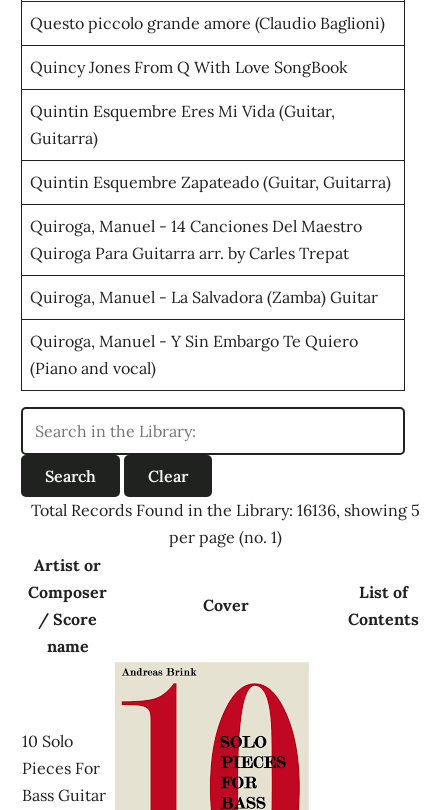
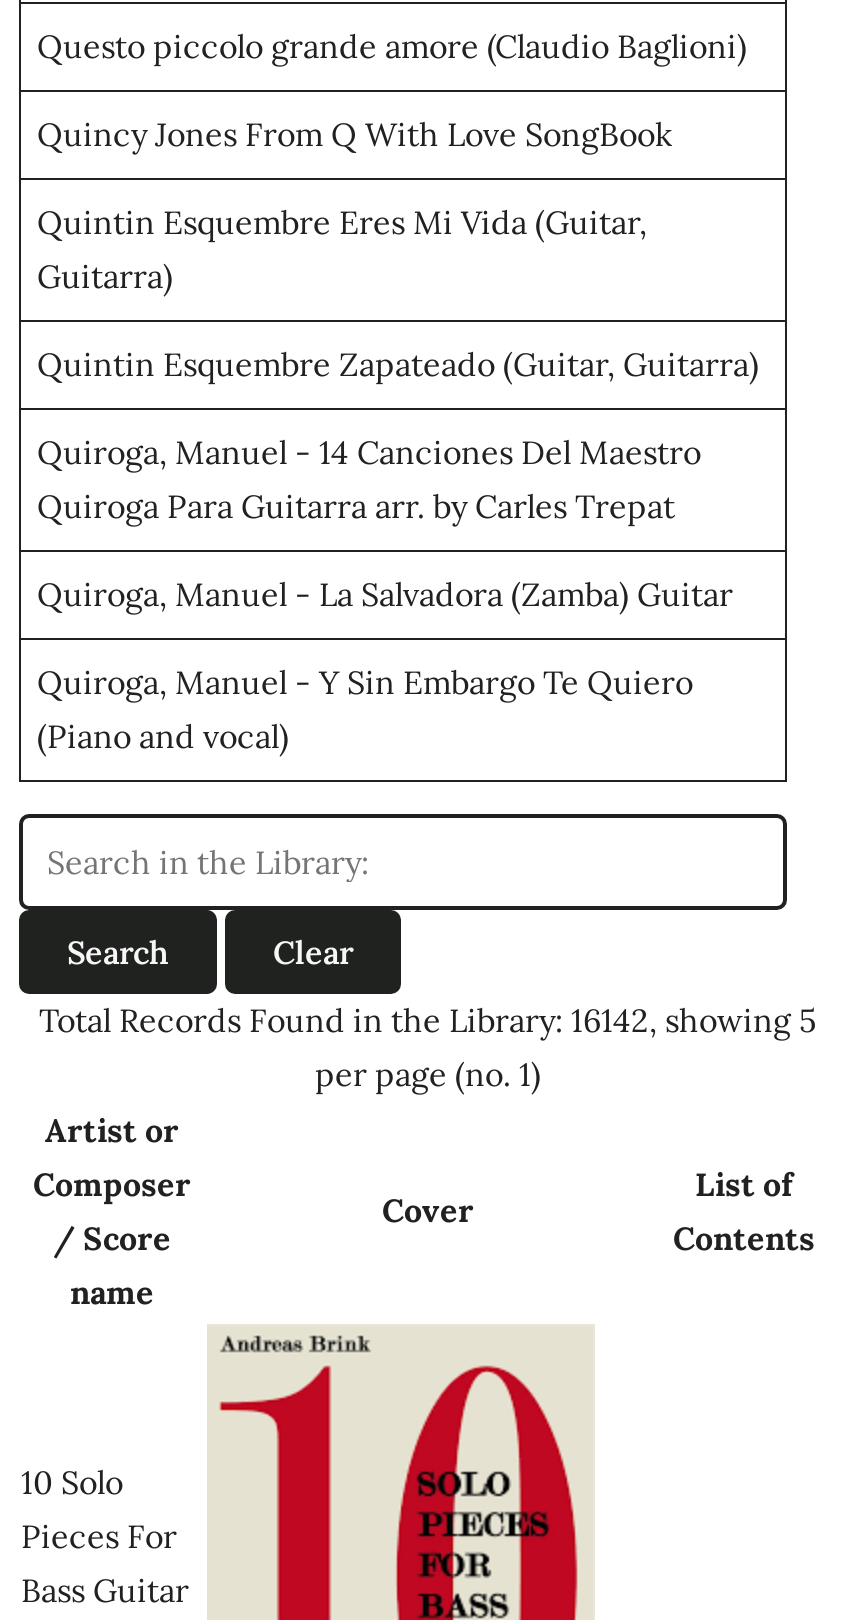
[31,500,420,520] Total Records Found in the Library: 16136, showing 5 -> [39,1001,817,1041] Total Records Found in the Library: 16142, showing 5

